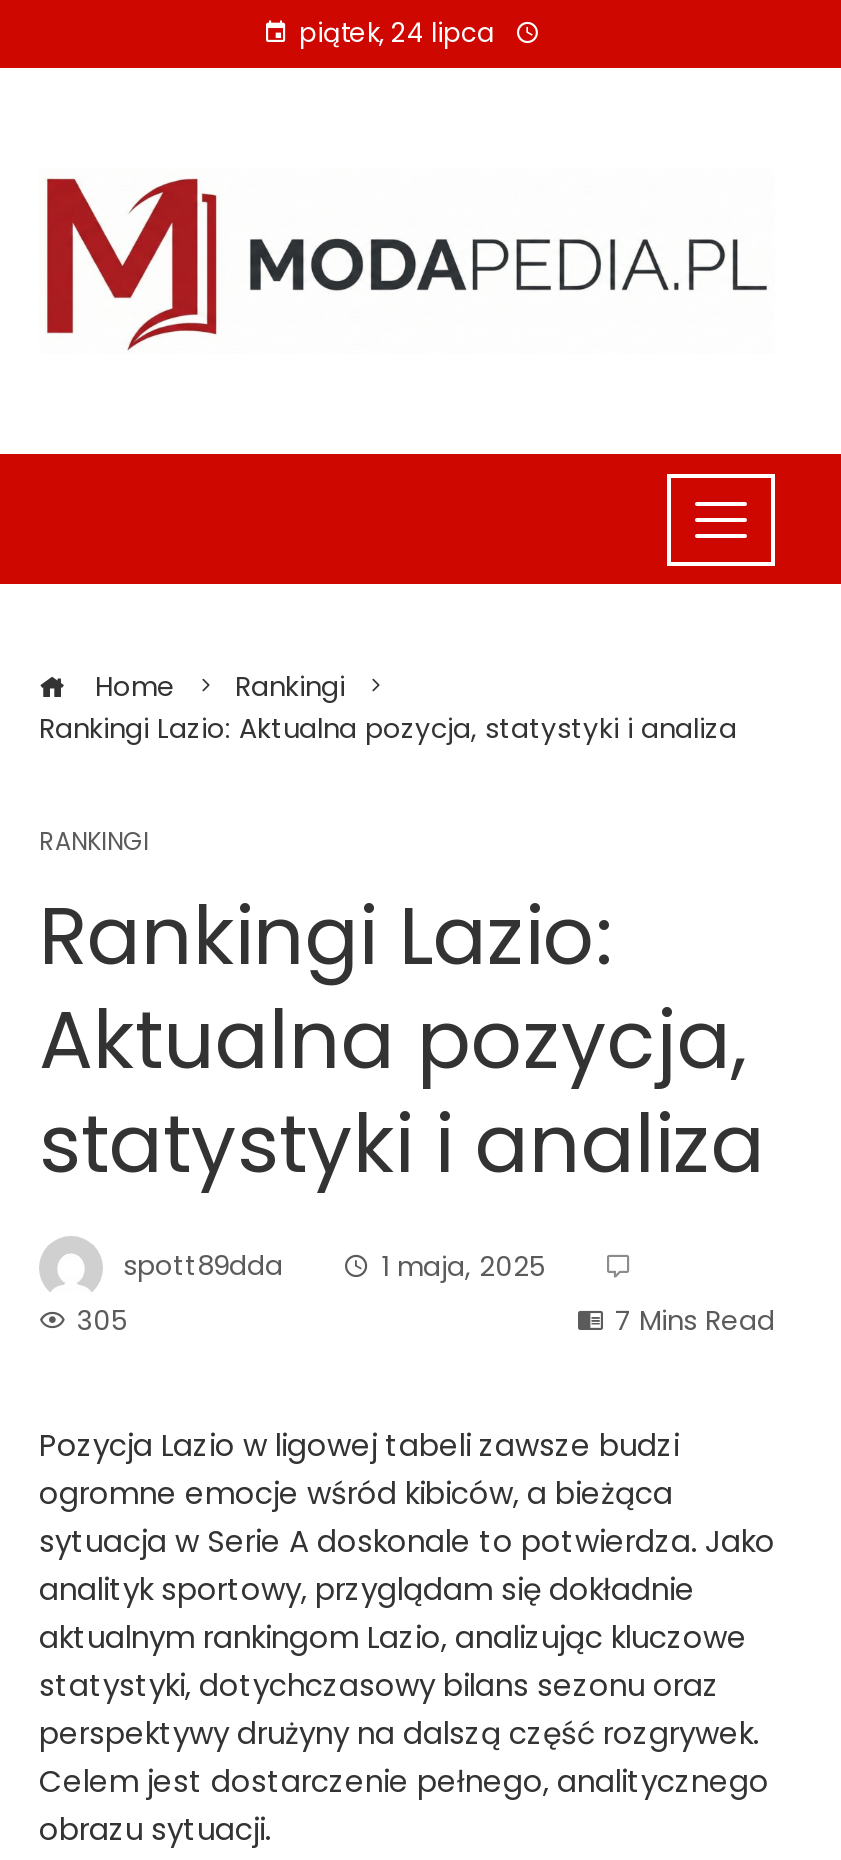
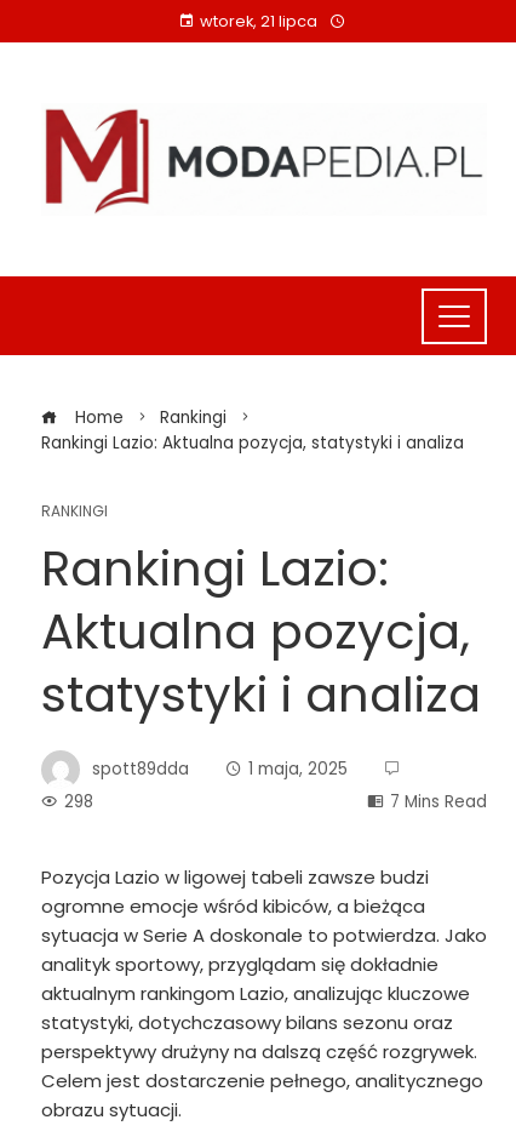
[299,14,495,52] piątek, 24 lipca -> [199,10,317,33] wtorek, 21 lipca
[77,1303,127,1341] 305 -> [64,791,93,814] 298

